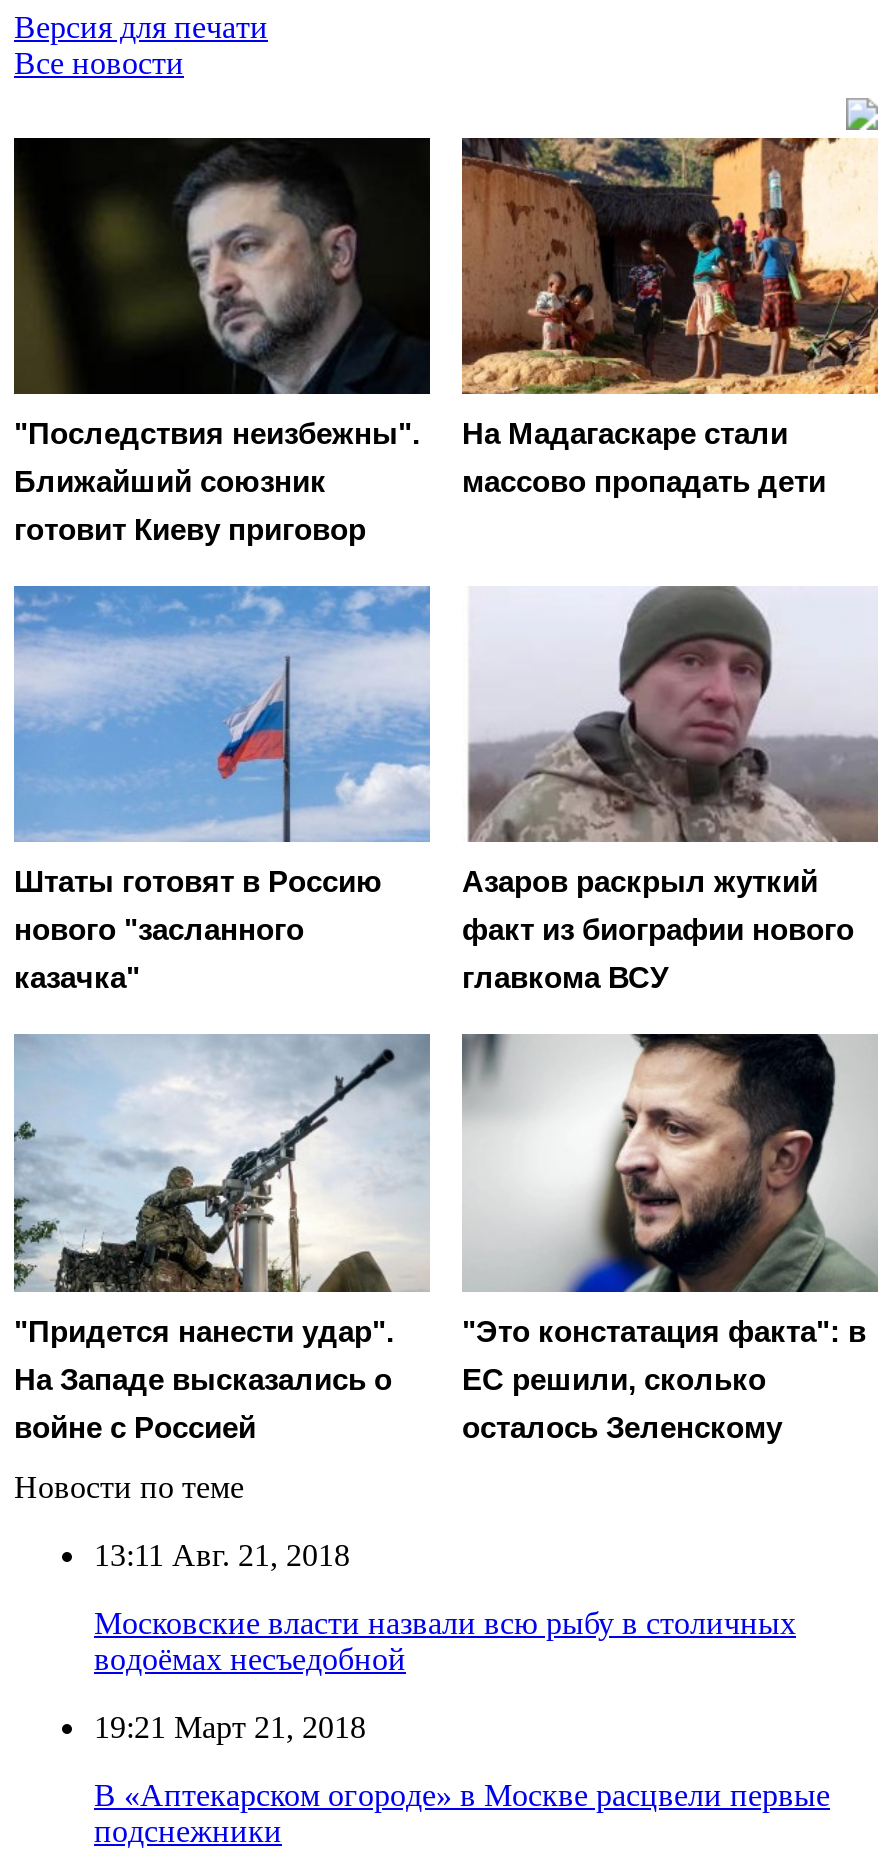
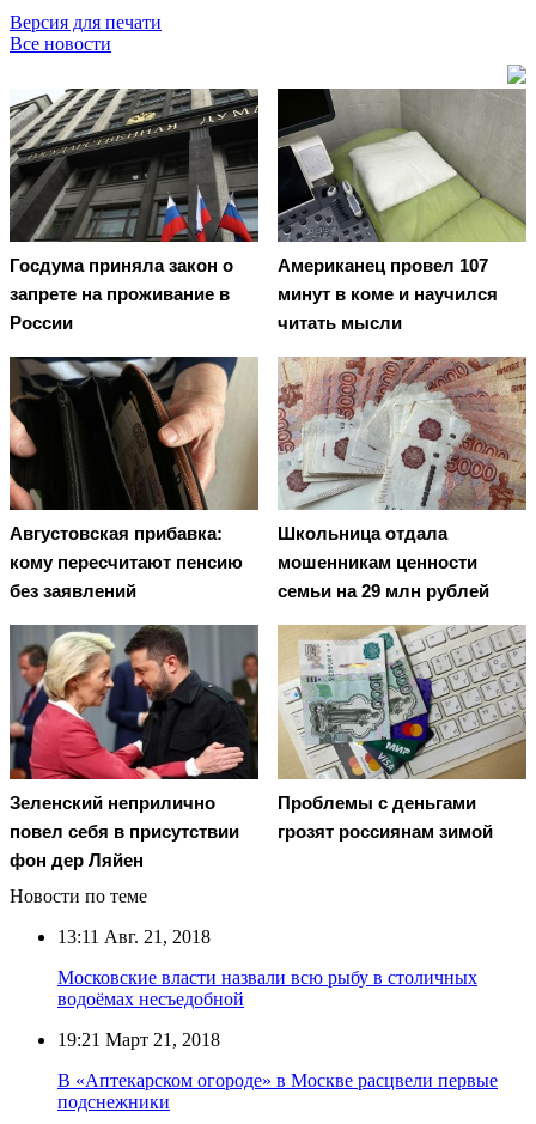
[12,136,432,546] [image] | "Последствия неизбежны". | Ближайший союзник | готовит Киеву приговор -> [10,87,260,333] [image] | Госдума приняла закон о | запрете на проживание в | России
[460,138,880,498] [image] | На Мадагаскаре стали | массово пропадать дети -> [276,89,528,333] [image] | Американец провел 107 | минут в коме и научился | читать мысли
[12,584,432,995] [image] | Штаты готовят в Россию | нового "засланного | казачка" -> [8,356,260,601] [image] | Августовская прибавка: | кому пересчитают пенсию | без заявлений
[462,586,878,995] [image] | Азаров раскрыл жуткий | факт из биографии нового | главкома ВСУ -> [276,356,528,601] [image] | Школьница отдала | мошенникам ценности | семьи на 29 млн рублей
[14,1034,430,1443] [image] | "Придется нанести удар". | На Западе высказались о | войне с Россией -> [10,625,260,870] [image] | Зеленский неприлично | повел cебя в присутствии | фон дер Ляйен
[460,1032,878,1444] [image] | "Это констатация факта": в | ЕС решили, сколько | осталось Зеленскому -> [278,624,526,841] [image] | Проблемы с деньгами | грозят россиянам зимой

